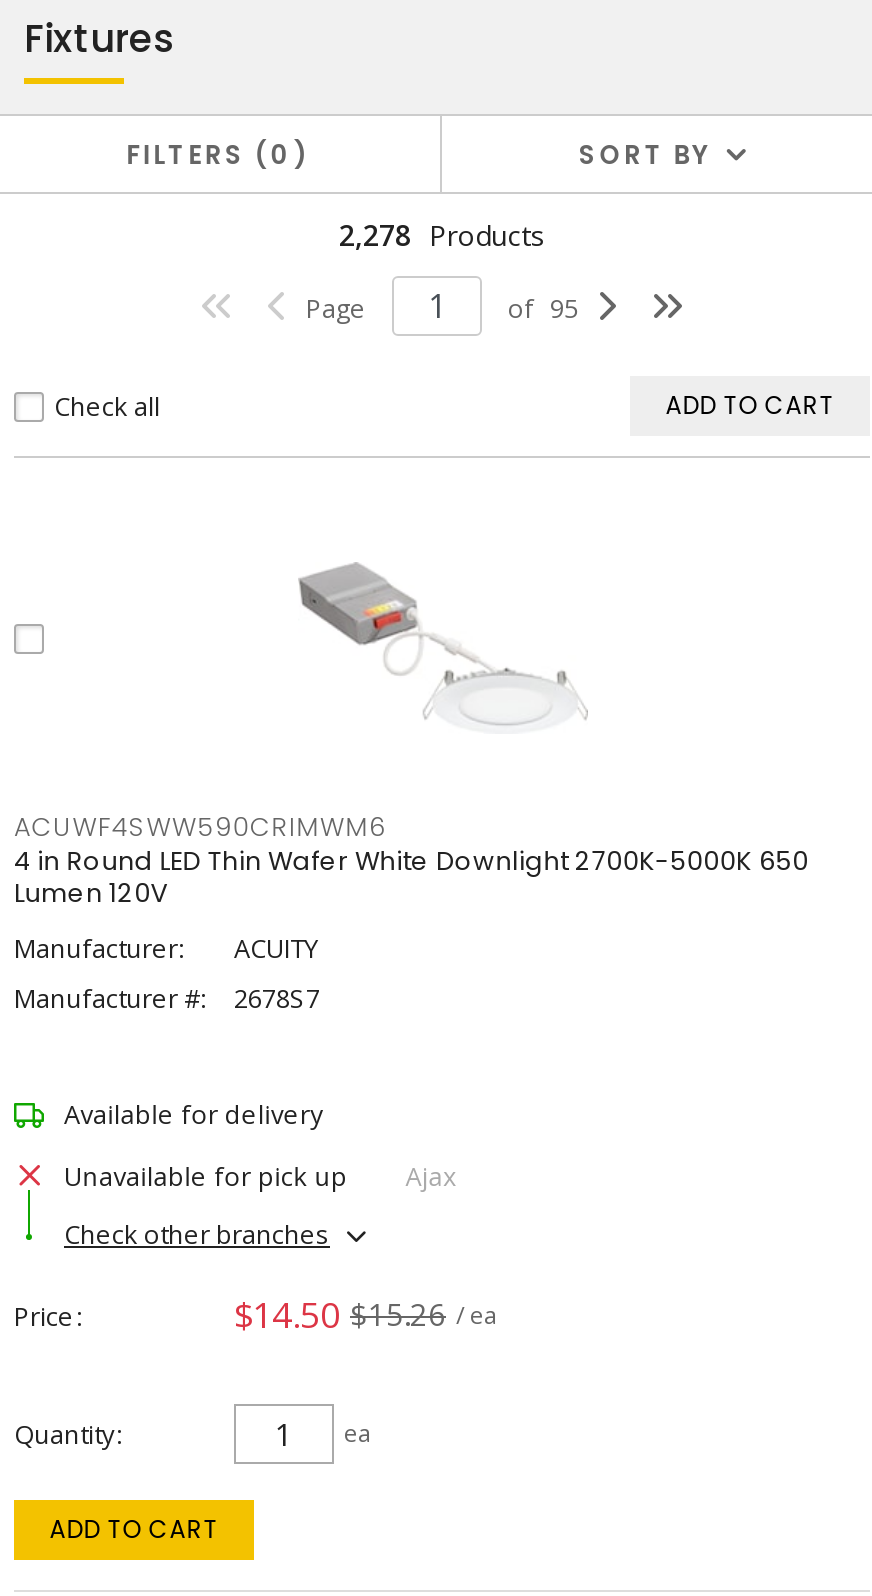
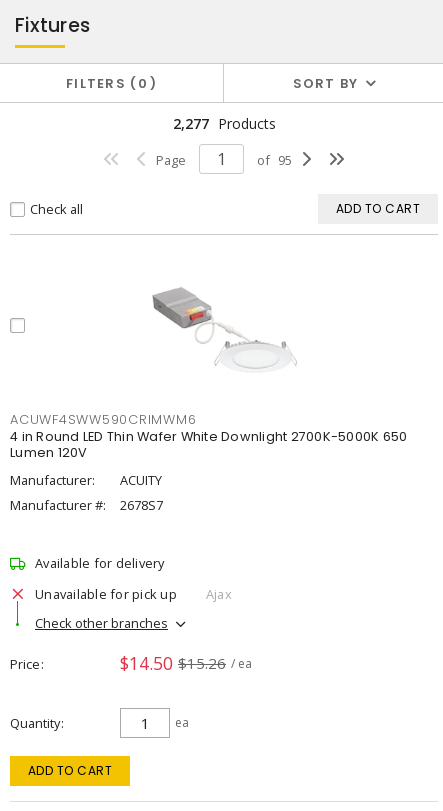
[339,216,545,254] 2,278 Products -> [172,114,275,133] 2,277 Products

